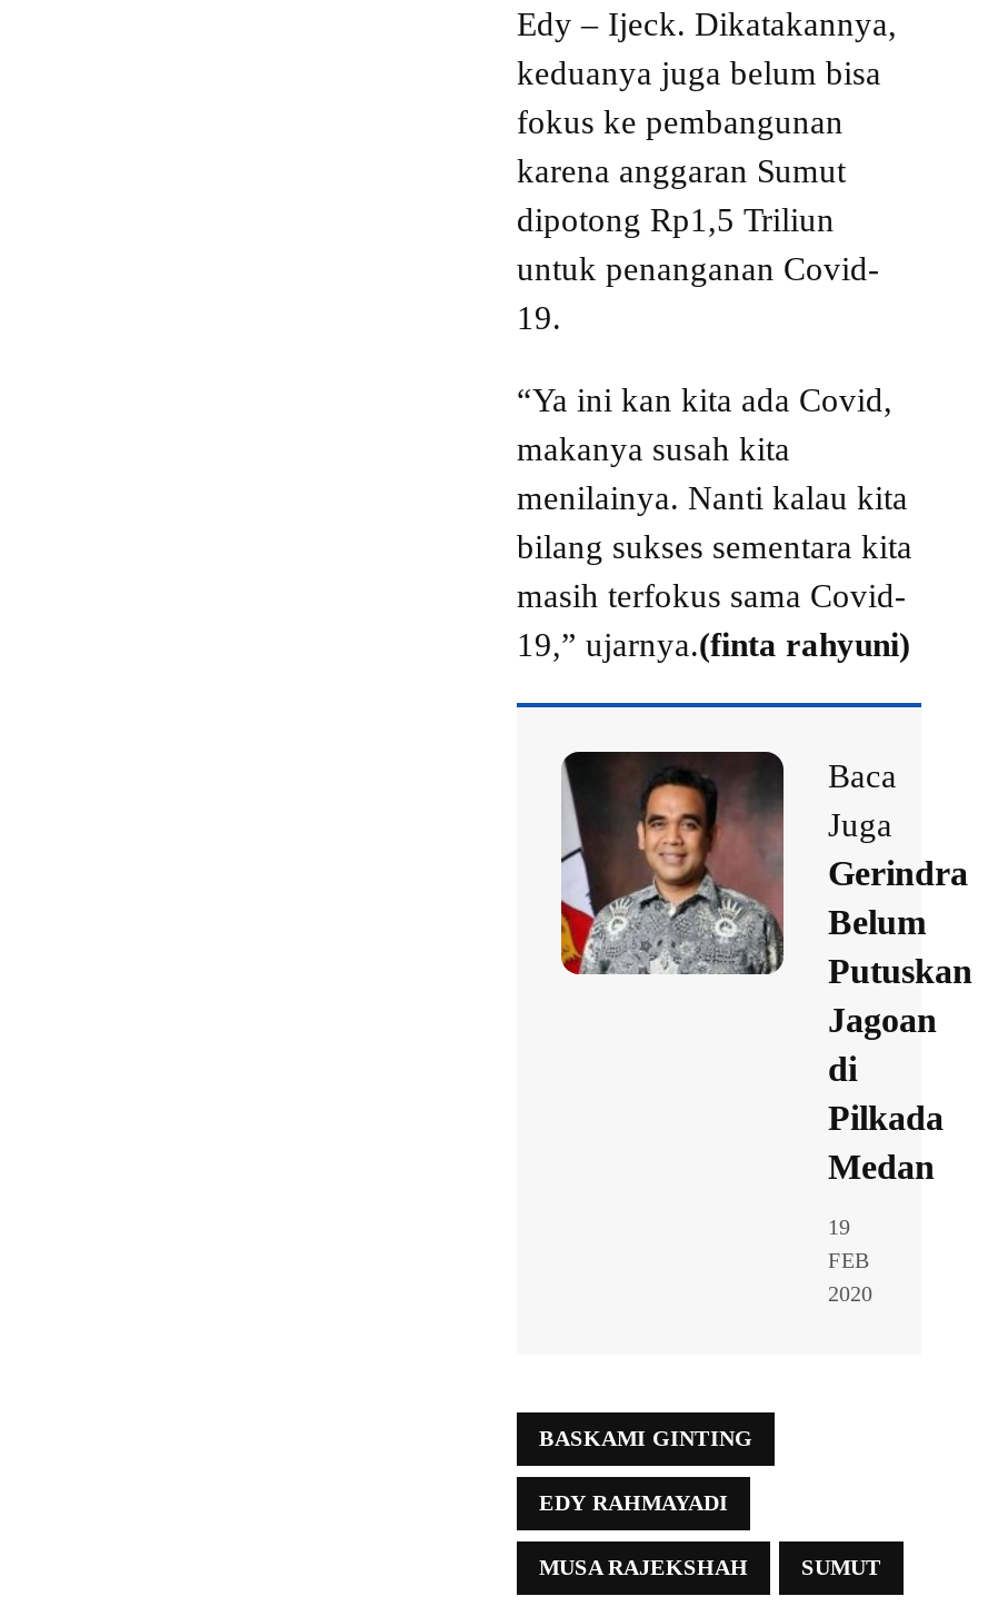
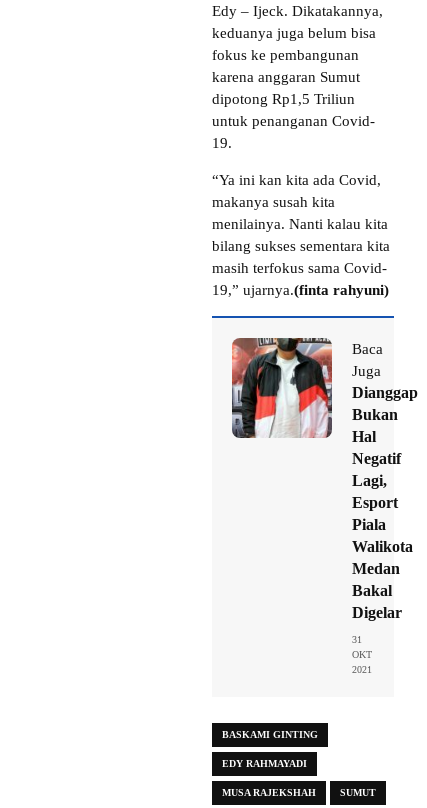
[559,750,972,1137] [image] | Gerindra | Belum | Putuskan | Jagoan | di | Pilkada -> [231,337,418,555] [image] | Dianggap | Bukan | Hal | Negatif | Lagi, | Esport | Piala | Walikota
[828,1215,872,1306] 19 | FEB | 2020 -> [352,582,402,675] Bakal | Digelar | 31 | OKT | 2021

